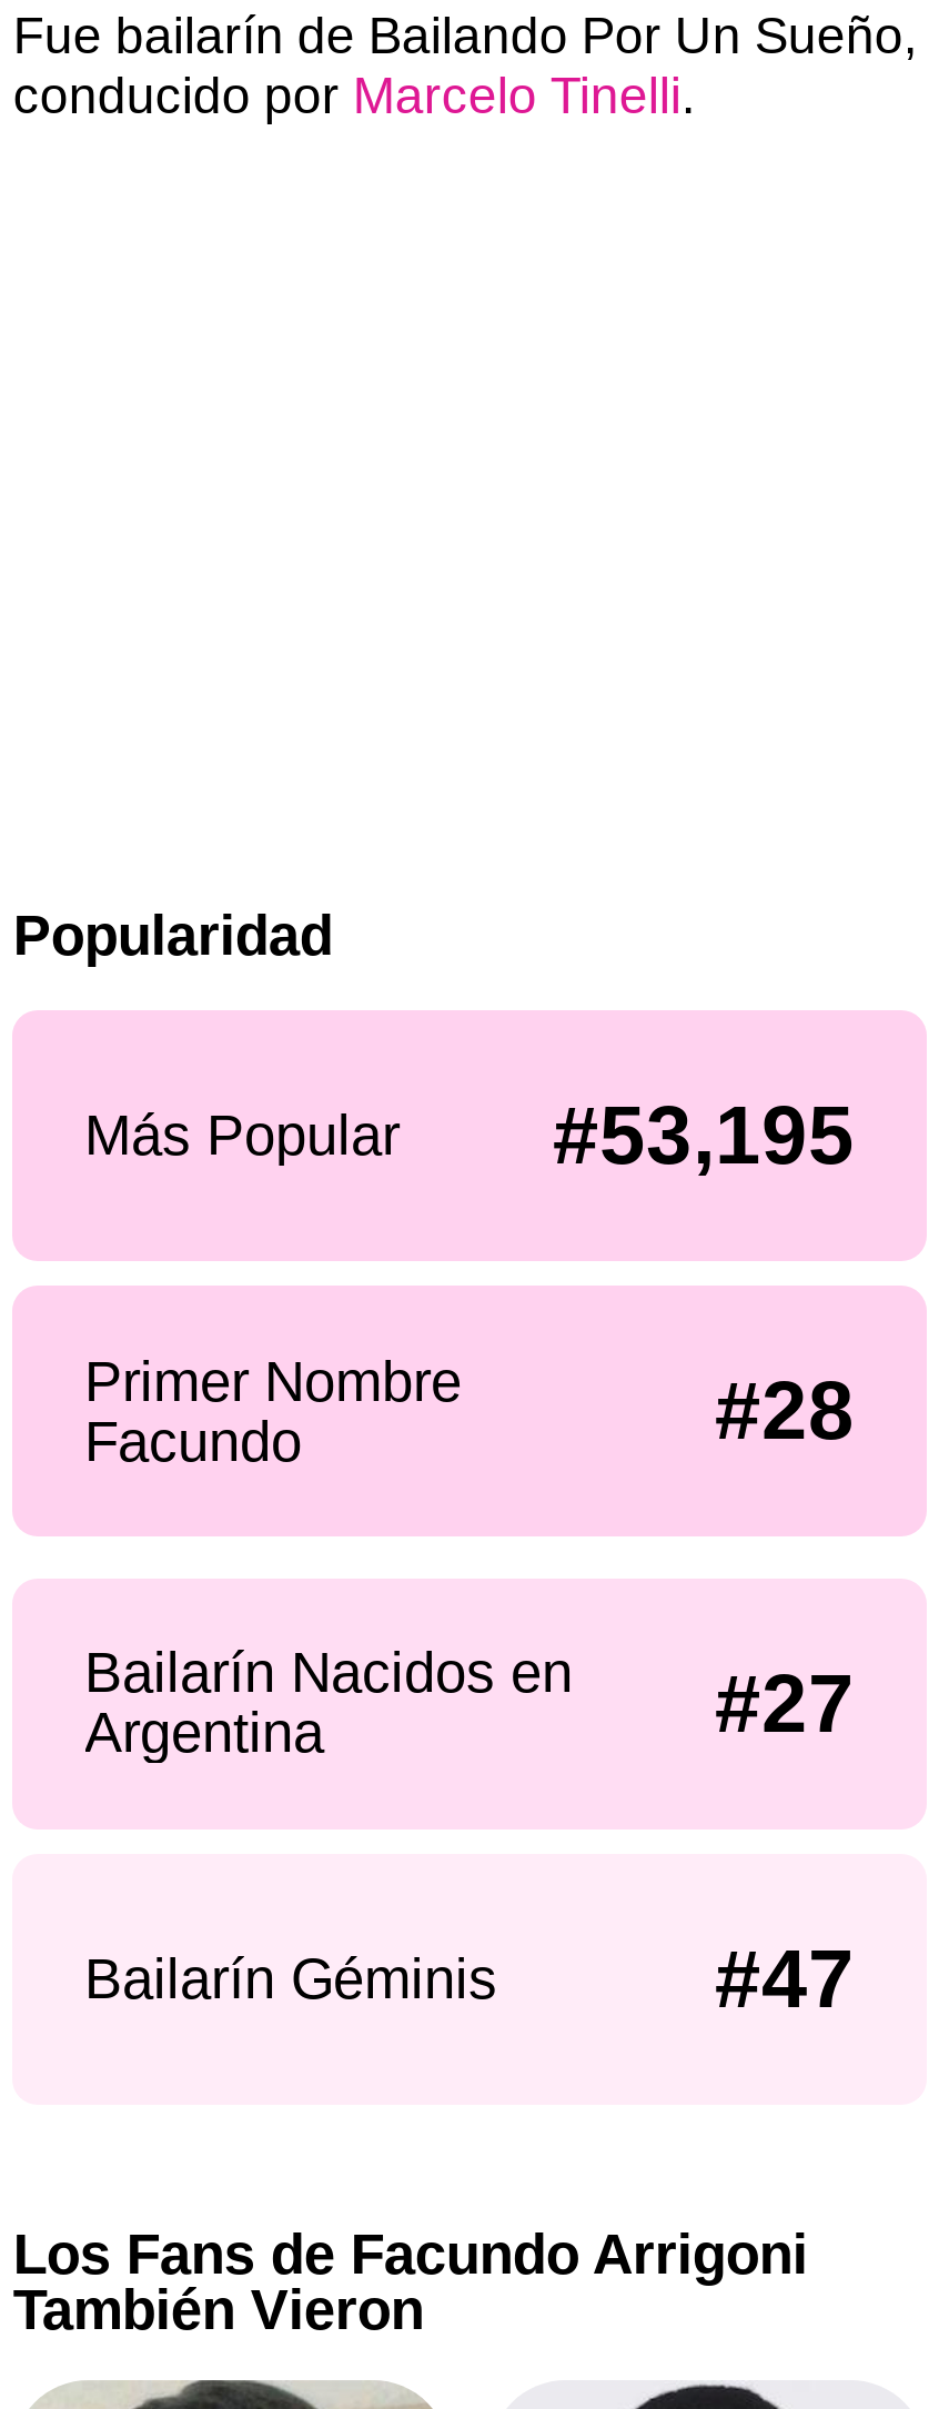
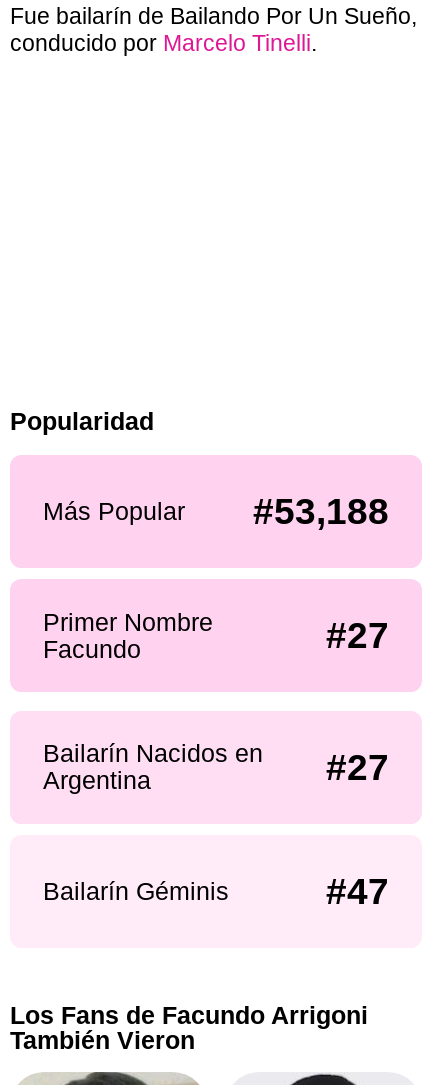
[553,1090,855,1181] #53,195 -> [253,491,389,532] #53,188
[715,1366,855,1457] #28 -> [326,615,389,656] #27

